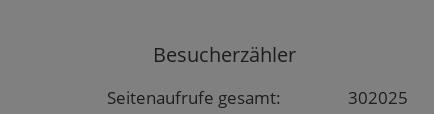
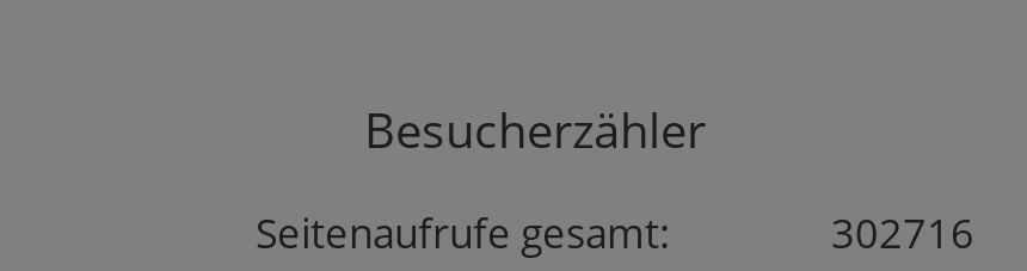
[348,86,408,109] 302025 -> [831,205,974,260] 302716

